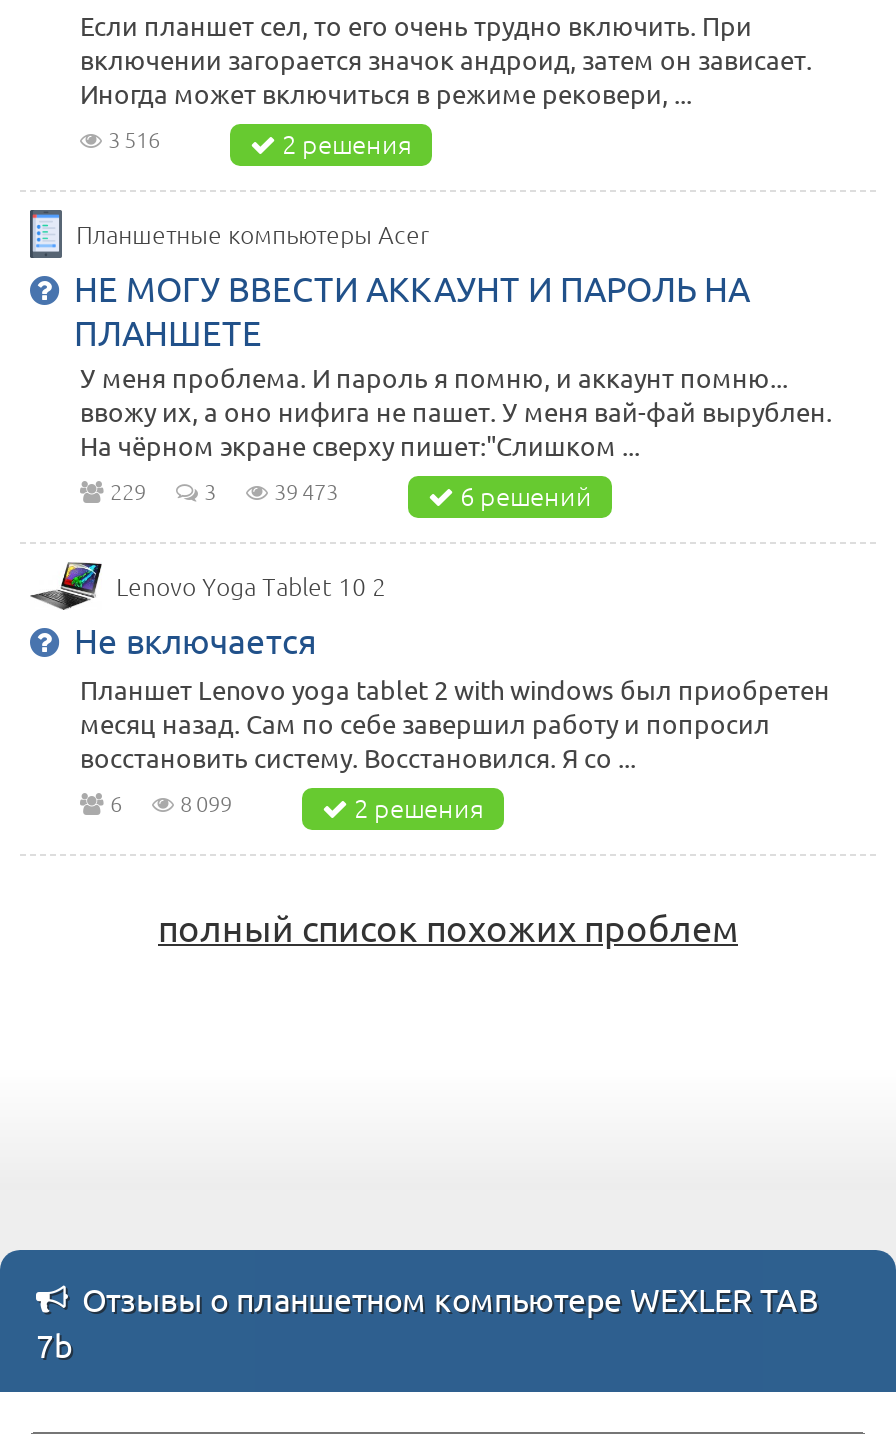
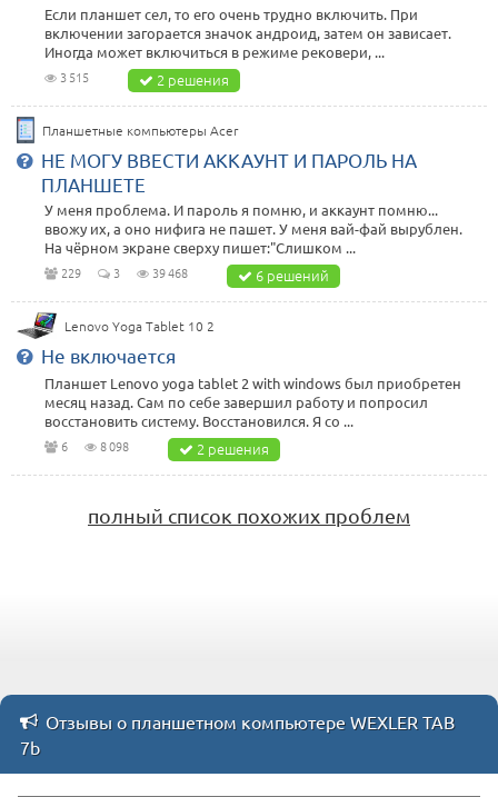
[102,121,160,153] 3 516 -> [57,67,89,85] 3 515
[104,474,338,506] 229 3 39 473 -> [58,263,188,281] 229 3 39 468
[104,786,232,818] 6 8 099 -> [58,437,129,455] 6 8 098

